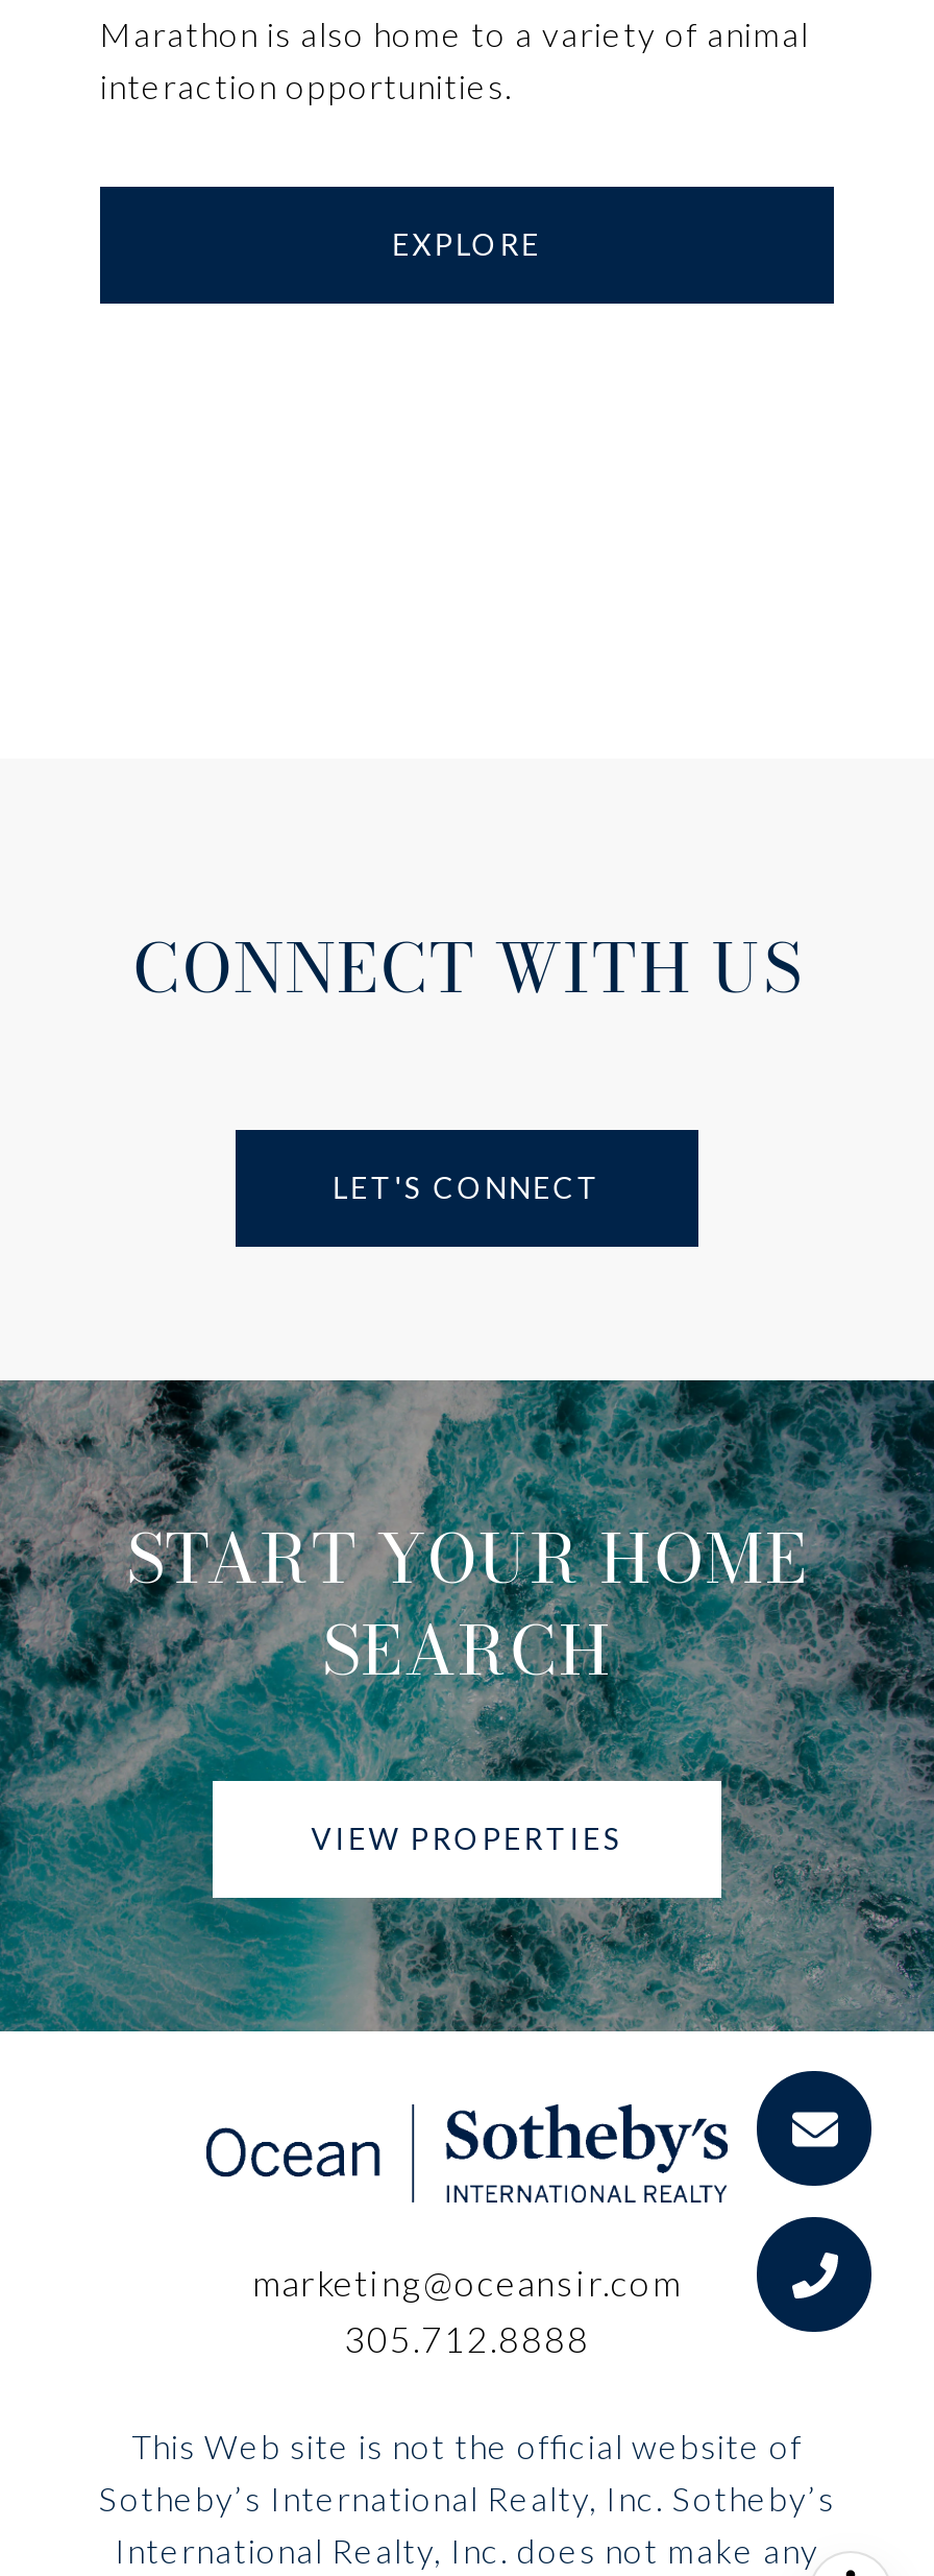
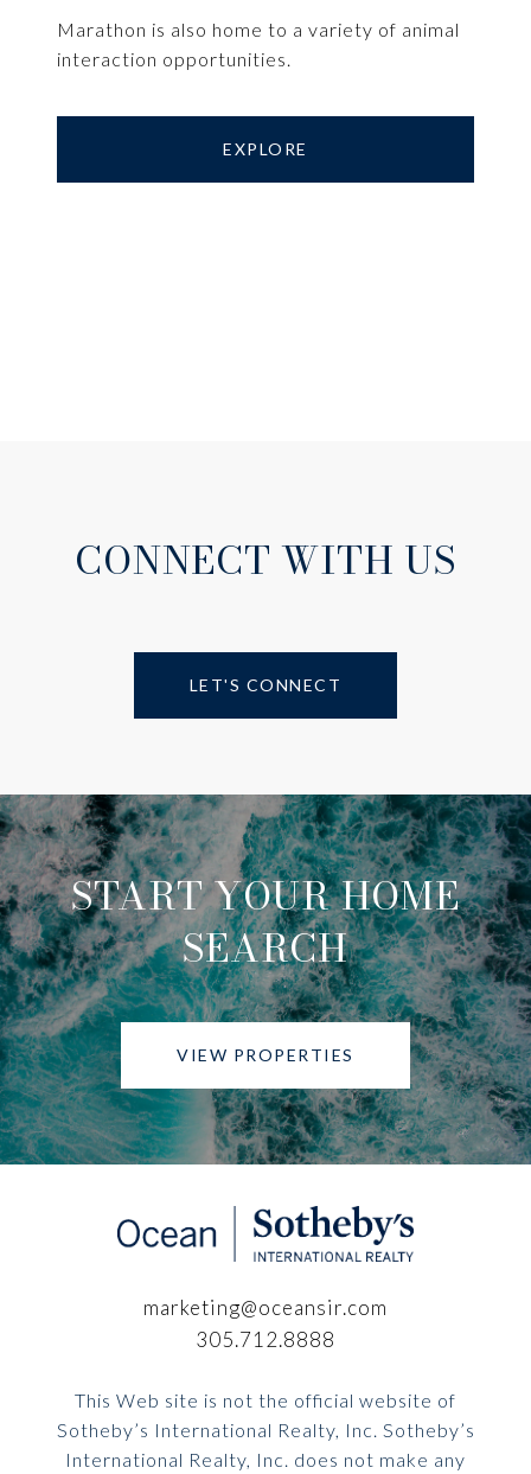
[755,2069,874,2188] [image] -> none
[755,2215,874,2334] [image] -> none

